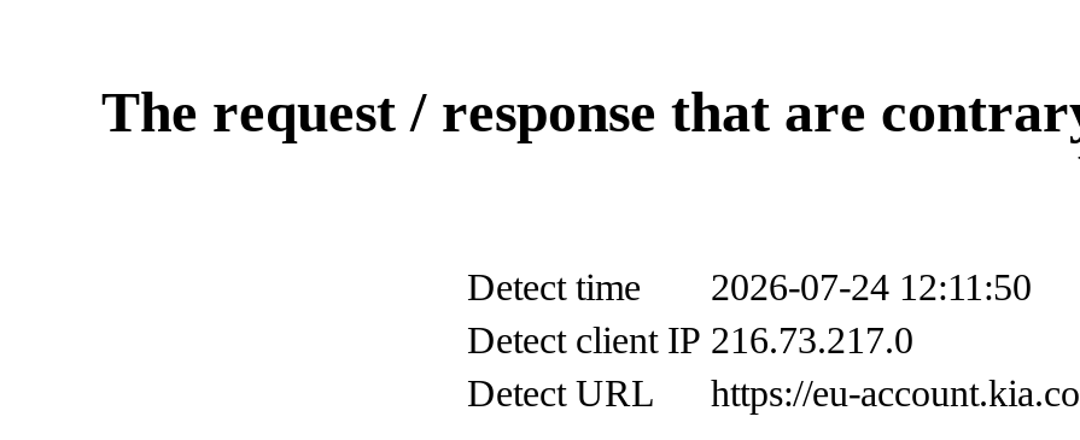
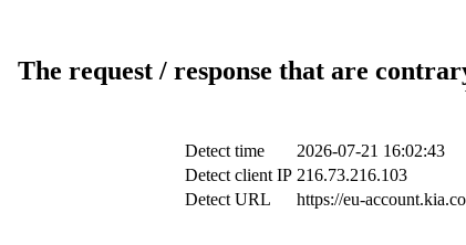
[467,266,1032,307] Detect time 2026-07-24 12:11:50 -> [185,141,445,160] Detect time 2026-07-21 16:02:43
[467,319,913,360] Detect client IP 216.73.217.0 -> [185,165,407,184] Detect client IP 216.73.216.103

